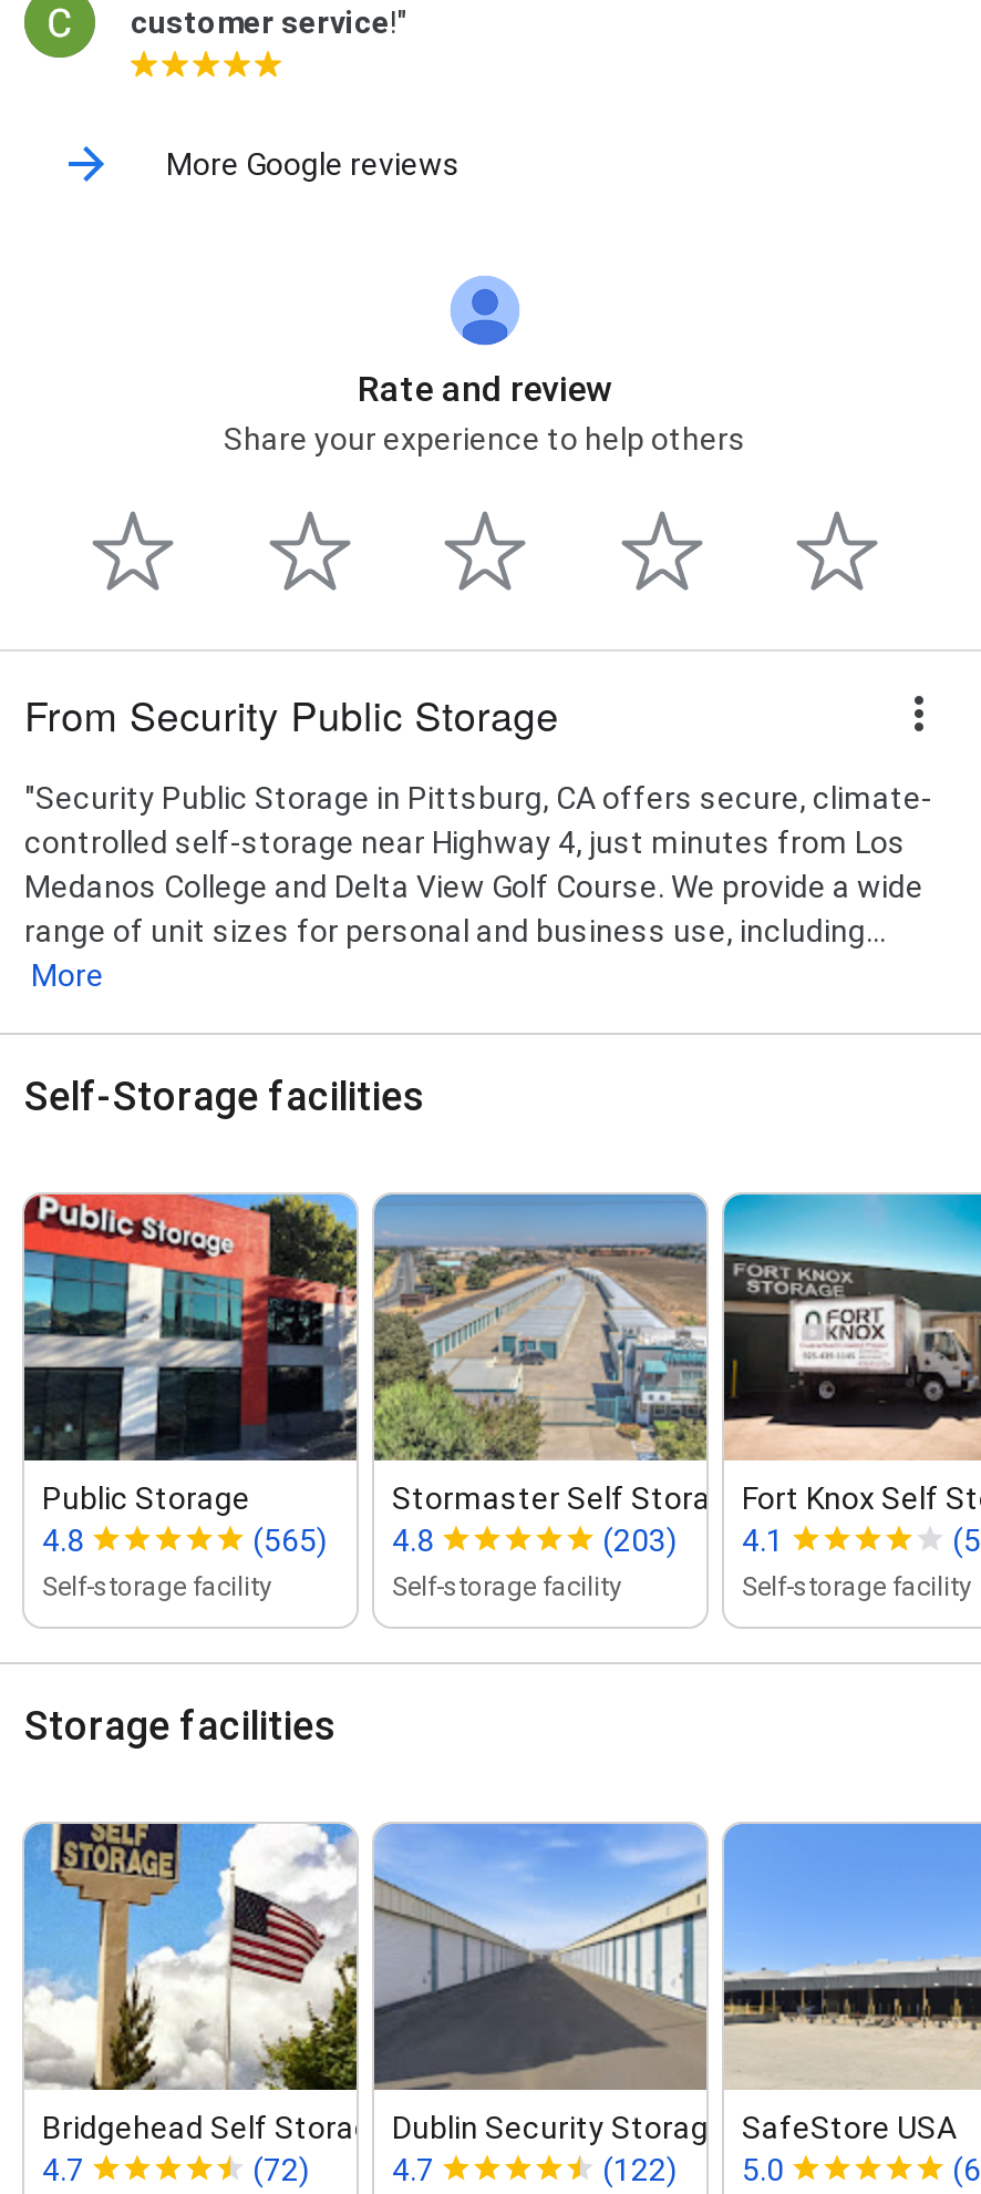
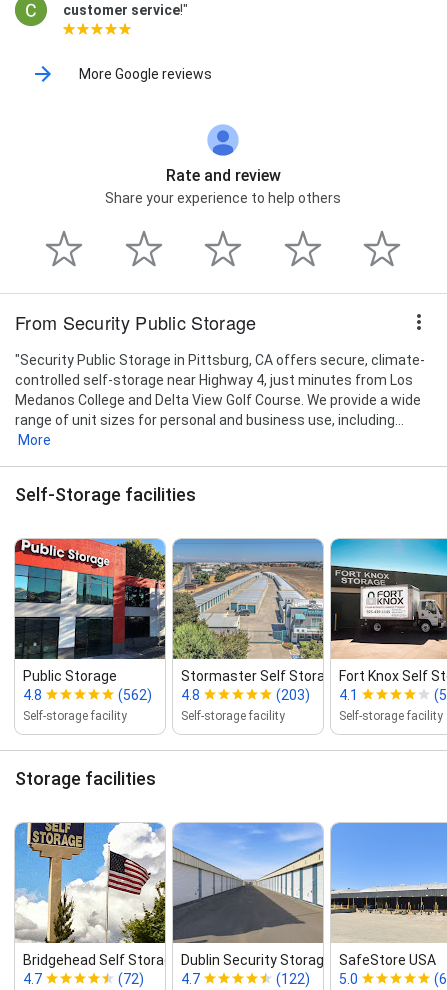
[252,1522,434,1557] (565) 4.8 -> [118,687,200,703] (562) 4.8

